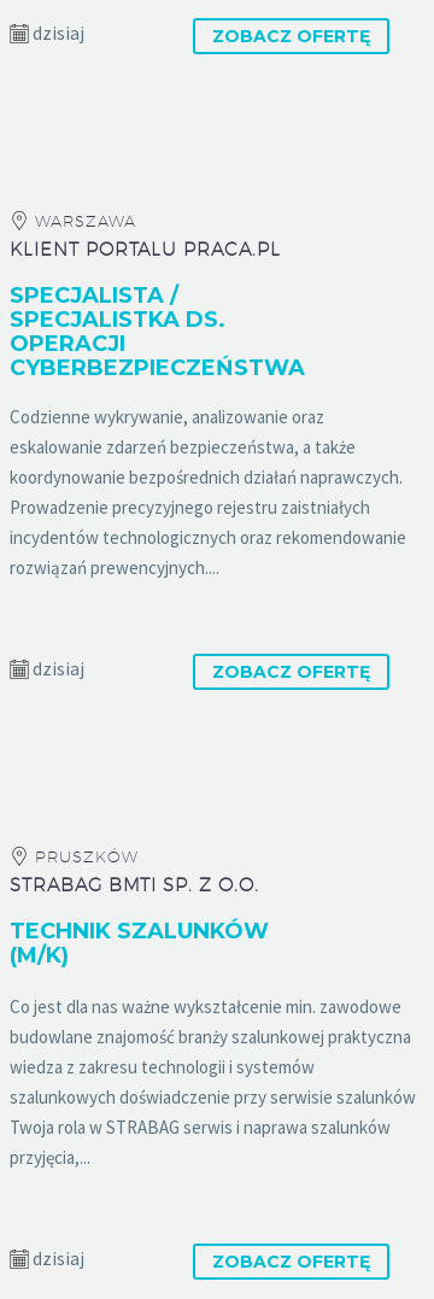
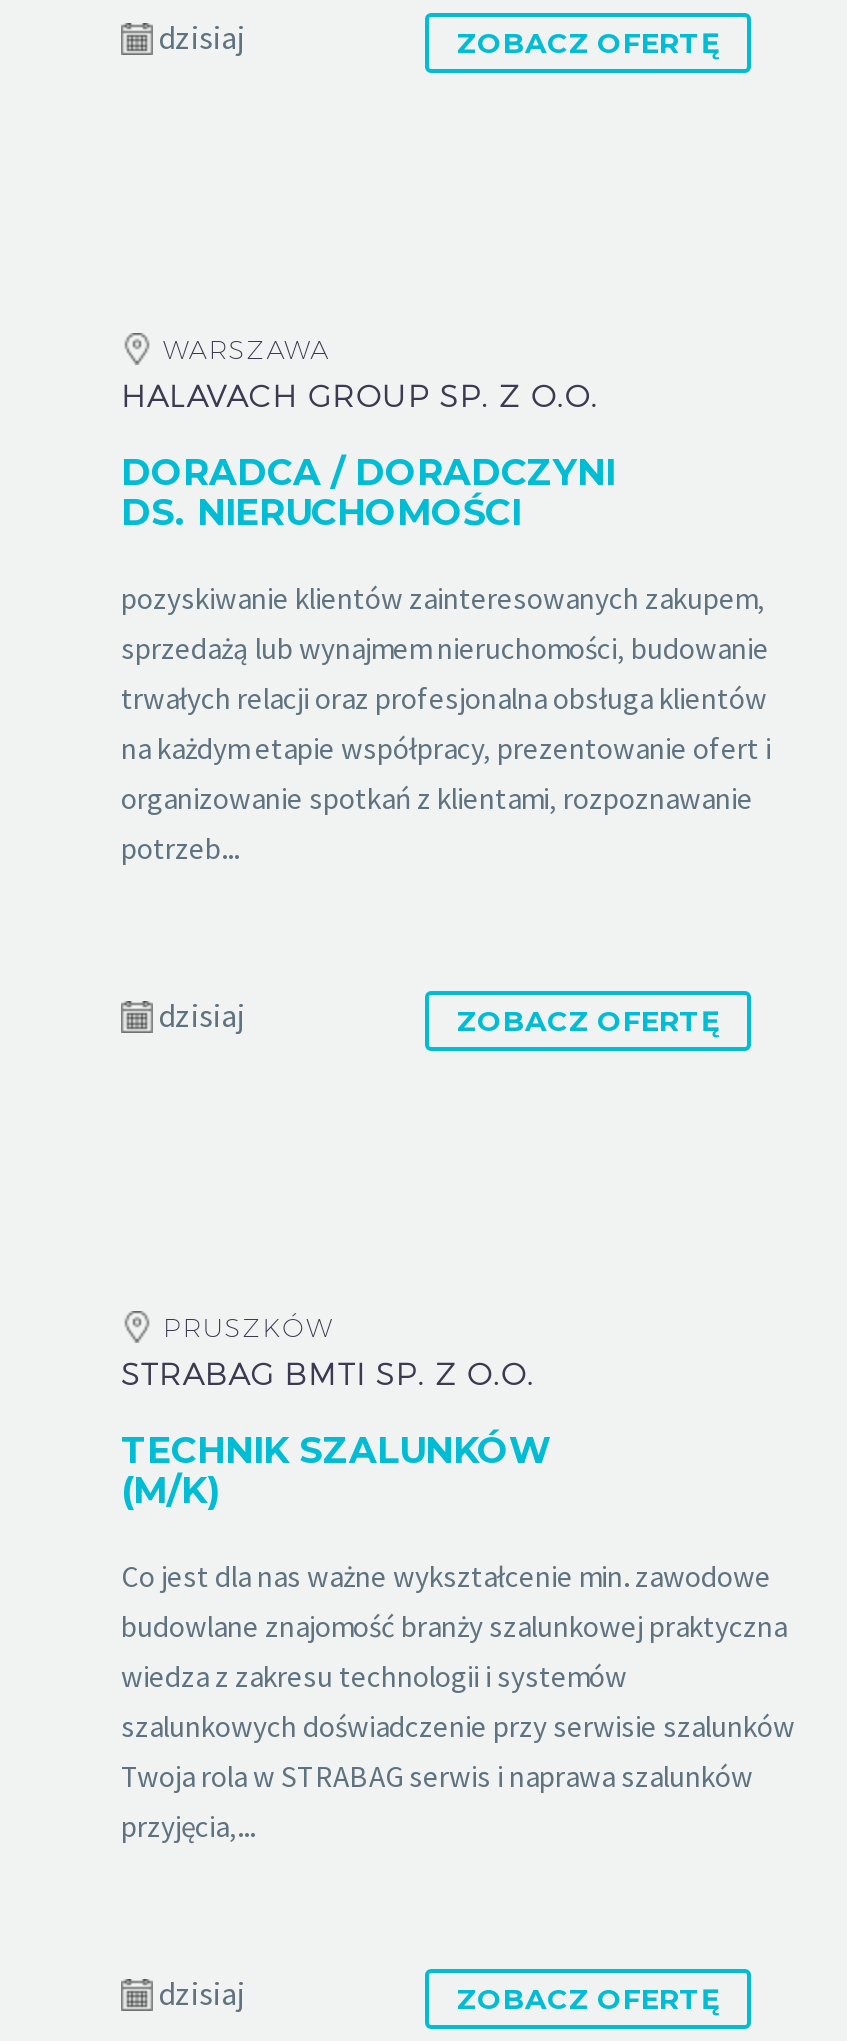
[10,239,281,259] KLIENT PORTALU PRACA.PL -> [121,379,599,413] HALAVACH GROUP SP. Z O.O.
[10,282,305,381] SPECJALISTA / | SPECJALISTKA DS. | OPERACJI | CYBERBEZPIECZEŃSTWA -> [121,450,615,534] DORADCA / DORADCZYNI | DS. NIERUCHOMOŚCI
[10,406,406,579] Codzienne wykrywanie, analizowanie oraz | eskalowanie zdarzeń bezpieczeństwa, a także | koordynowanie bezpośrednich działań naprawczych. | Prowadzenie precyzyjnego rejestru zaistniałych | incydentów technologicznych oraz rekomendowanie | rozwiązań prewencyjnych.... -> [121,580,771,868] pozyskiwanie klientów zainteresowanych zakupem, | sprzedażą lub wynajmem nieruchomości, budowanie | trwałych relacji oraz profesjonalna obsługa klientów | na każdym etapie współpracy, prezentowanie ofert i | organizowanie spotkań z klientami, rozpoznawanie | potrzeb...

